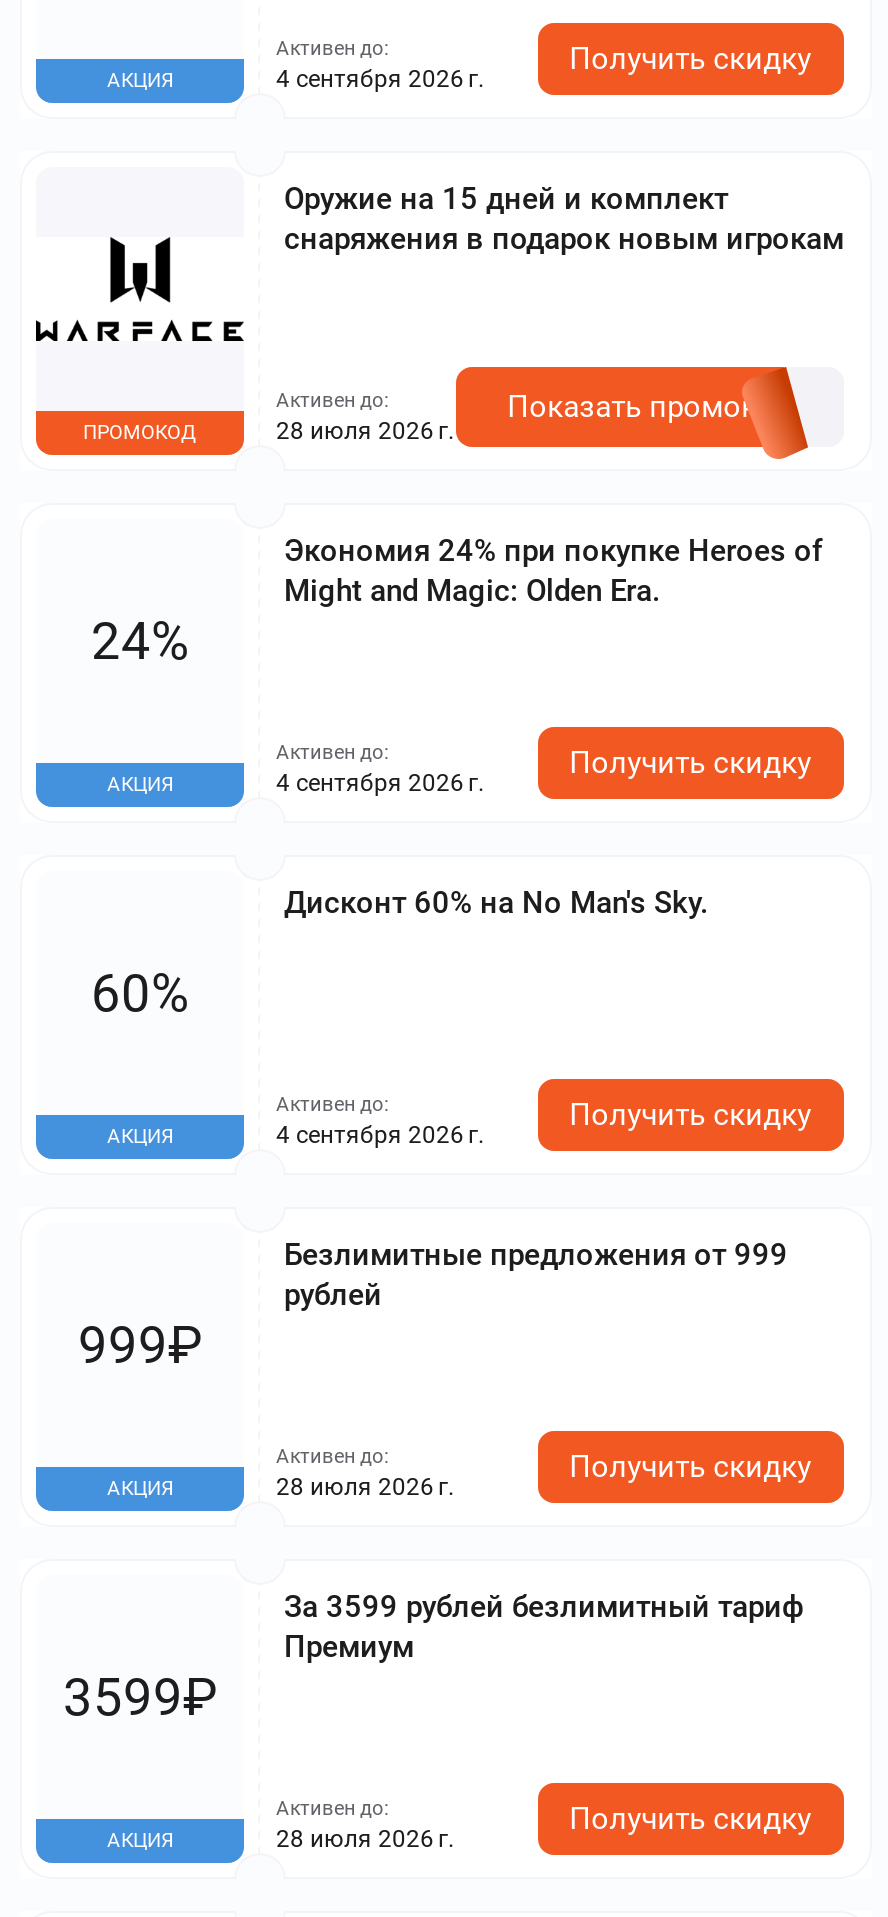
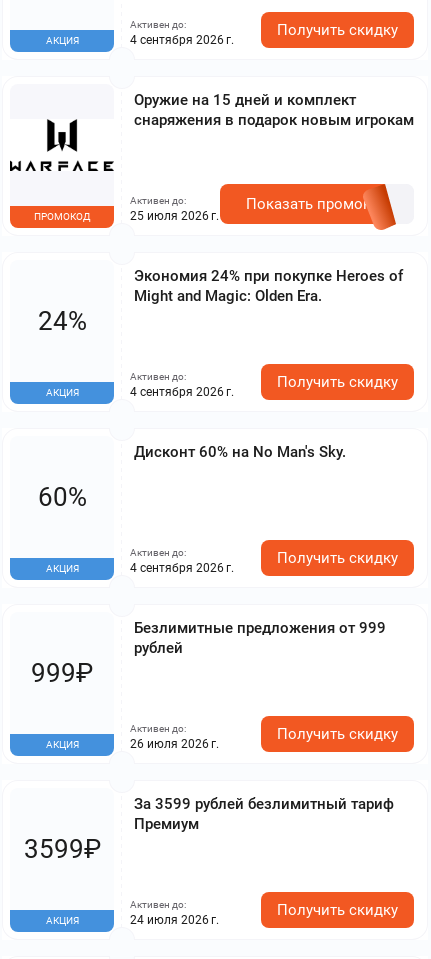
[276,417,454,445] 28 июля 2026 г. -> [130,209,219,223] 25 июля 2026 г.
[276,1473,454,1501] 28 июля 2026 г. -> [130,737,219,751] 26 июля 2026 г.
[276,1825,454,1853] 28 июля 2026 г. -> [130,913,219,927] 24 июля 2026 г.

